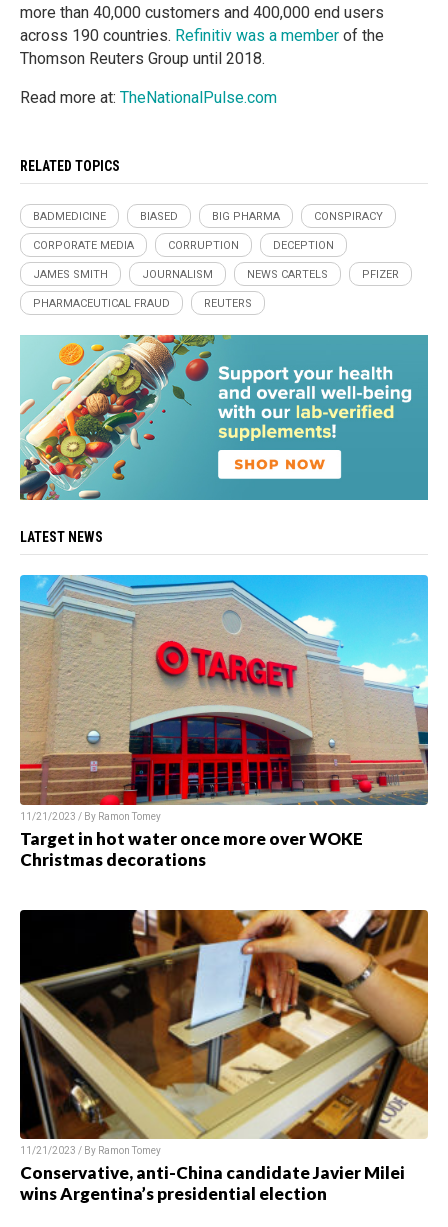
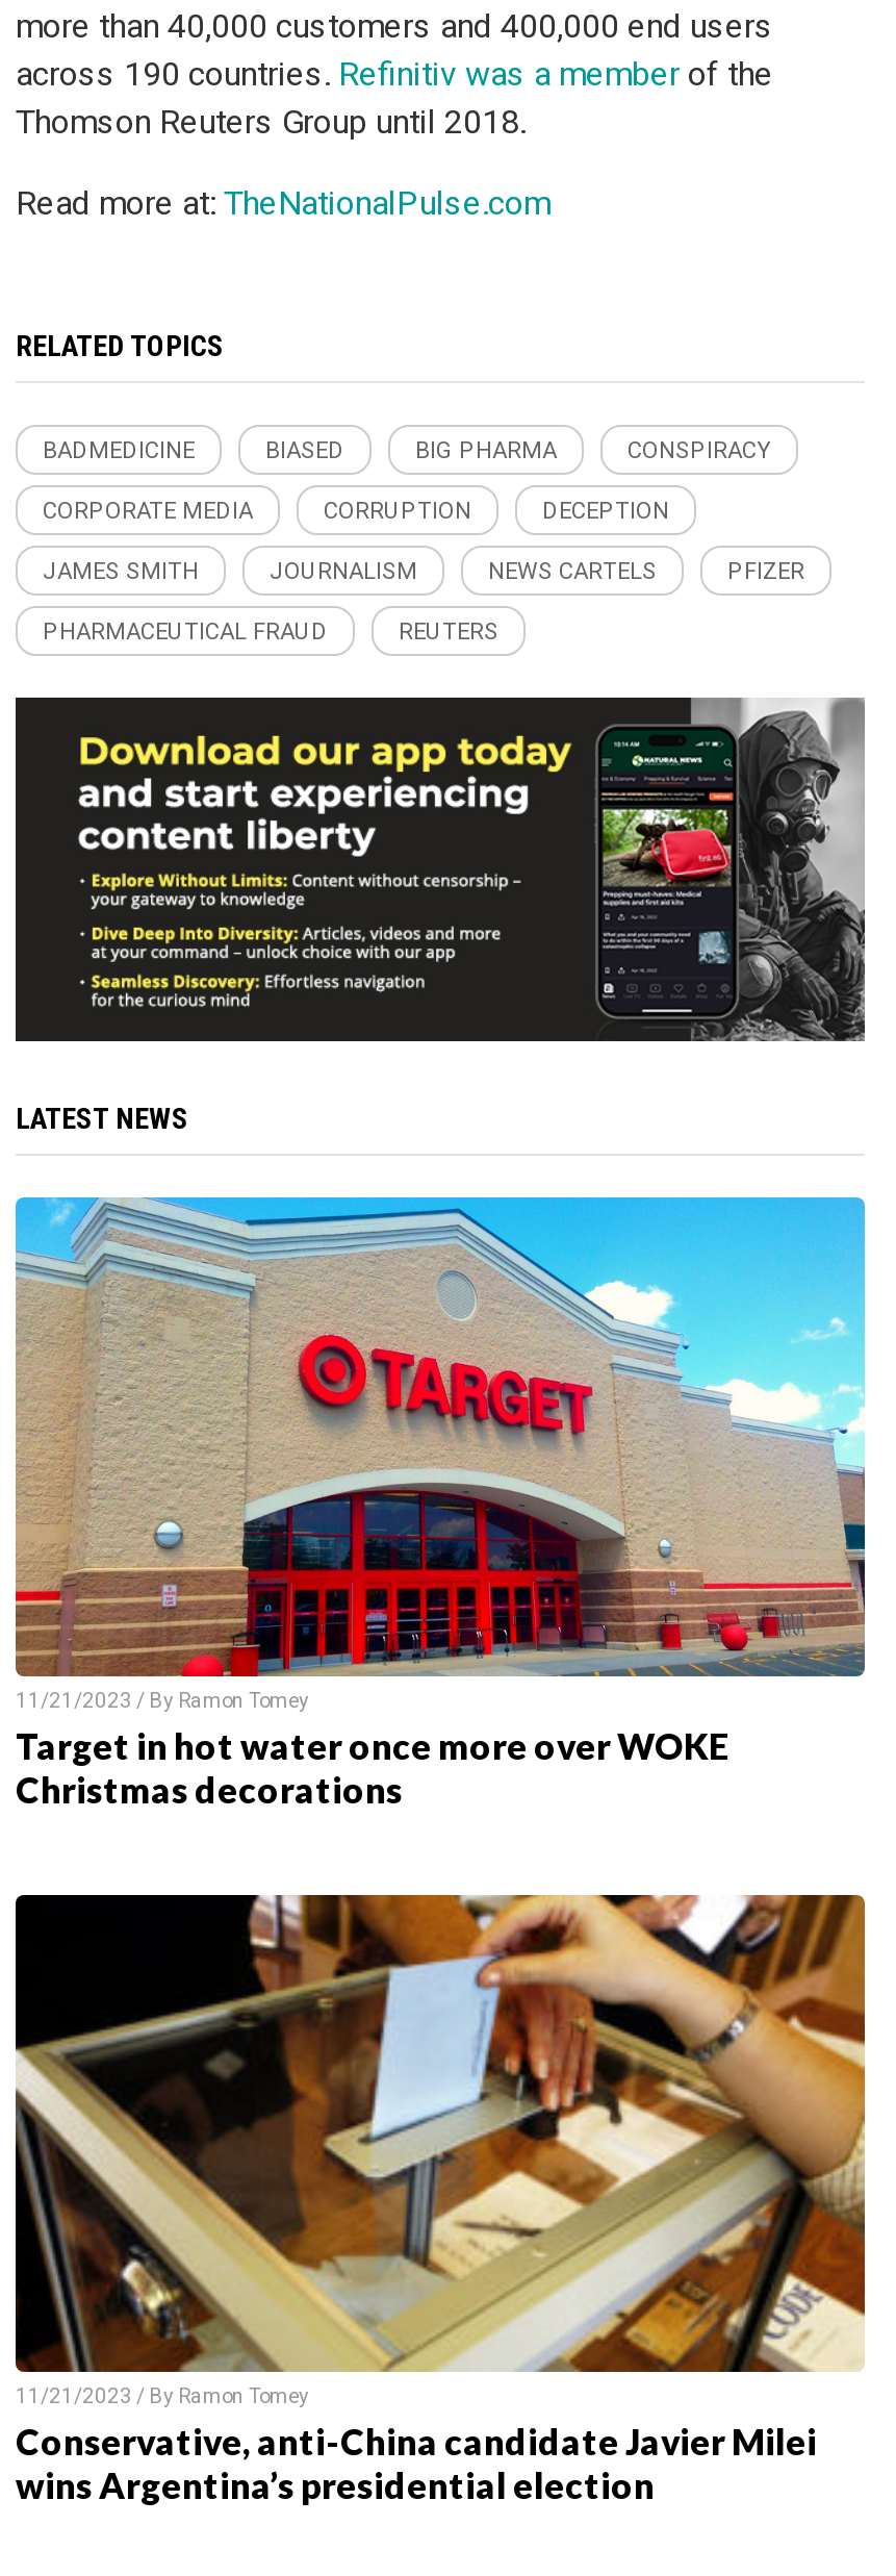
[19,334,429,501] [image] -> [14,696,867,1043] [image]

